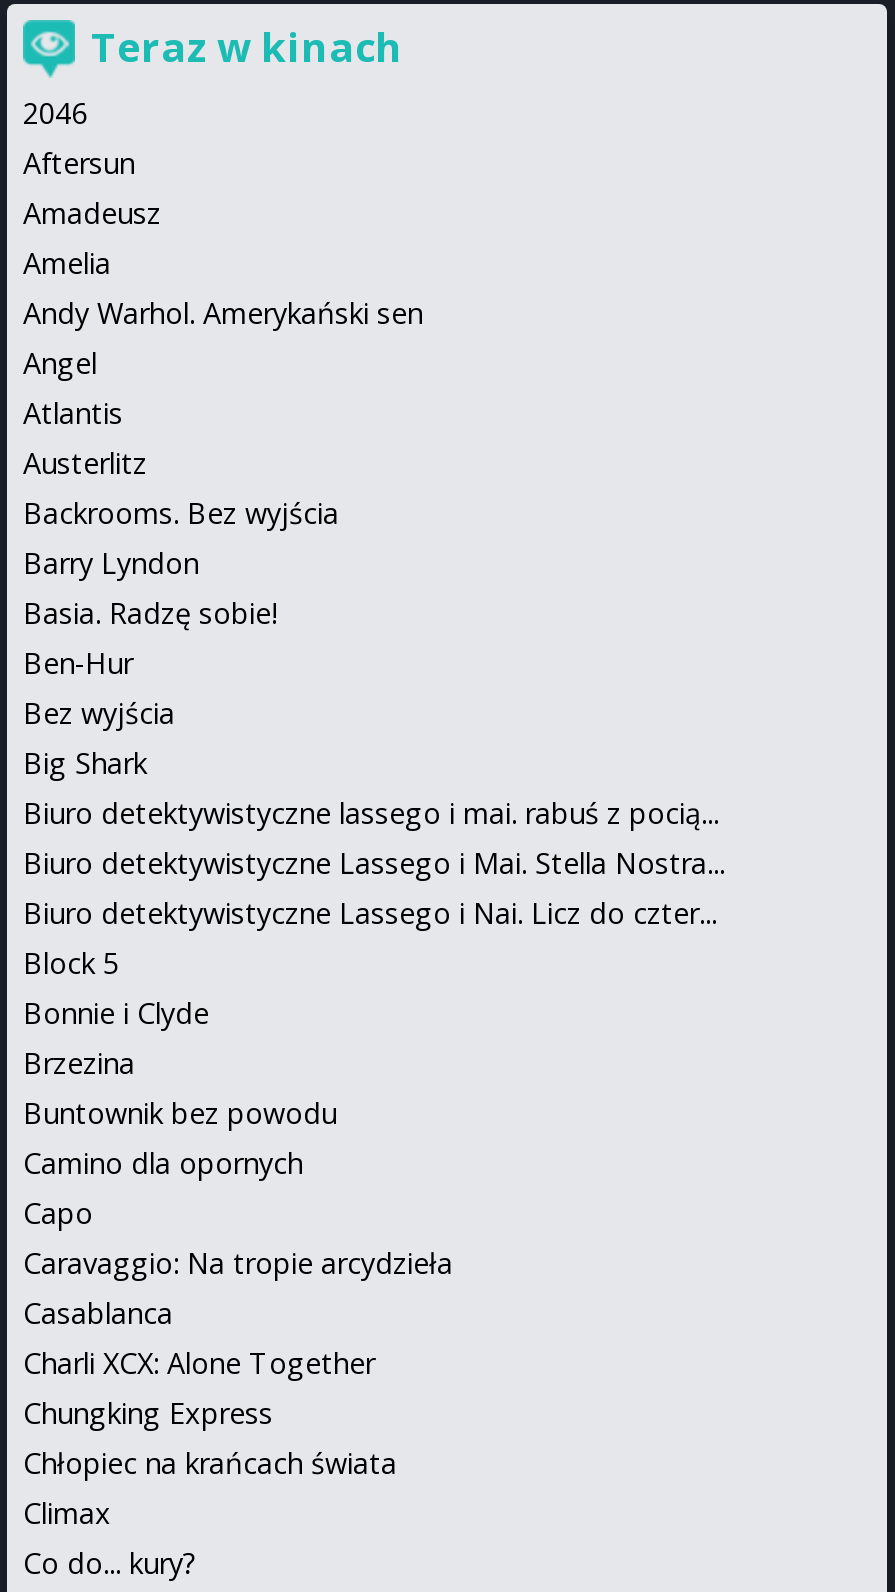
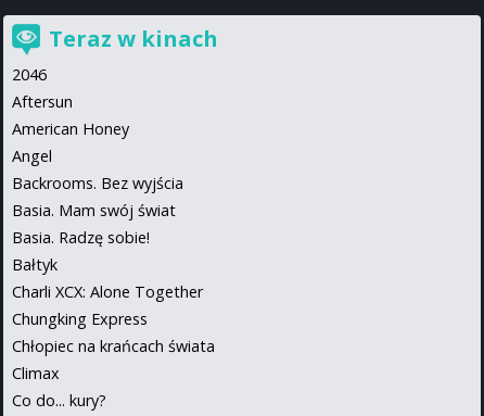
[23,194,423,332] Amadeusz | Amelia | Andy Warhol. Amerykański sen -> [12,118,129,139] American Honey
[23,394,147,482] Atlantis | Austerlitz -> none
[23,544,199,582] Barry Lyndon -> [12,200,176,220] Basia. Mam swój świat
[23,644,725,1332] Ben-Hur | Bez wyjścia | Big Shark | Biuro detektywistyczne lassego i mai. rabuś z pocią... | Biuro detektywistyczne Lassego i Mai. Stella Nostra... | Biuro detektywistyczne Lassego i Nai. Licz do czter... | Block 5 | Bonnie i Clyde | Brzezina | Buntownik bez powodu | Camino dla opornych | Capo | Caravaggio: Na tropie arcydzieła | Casablanca -> [12,254,58,275] Bałtyk

